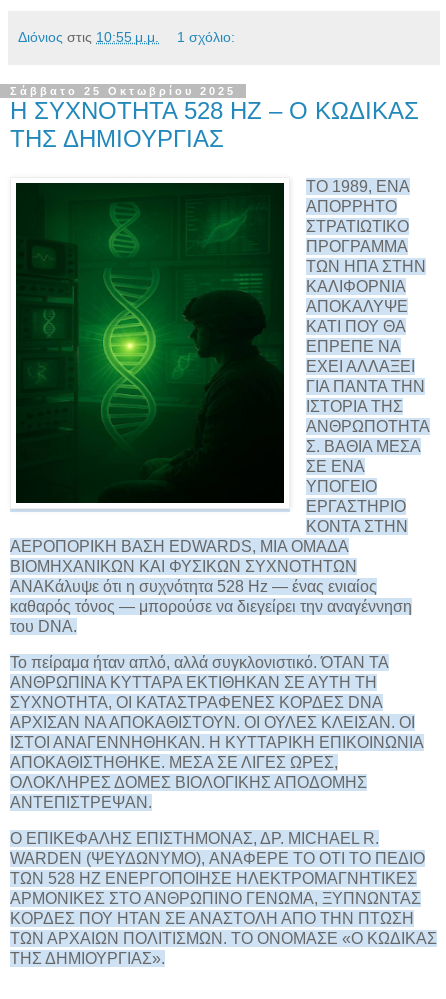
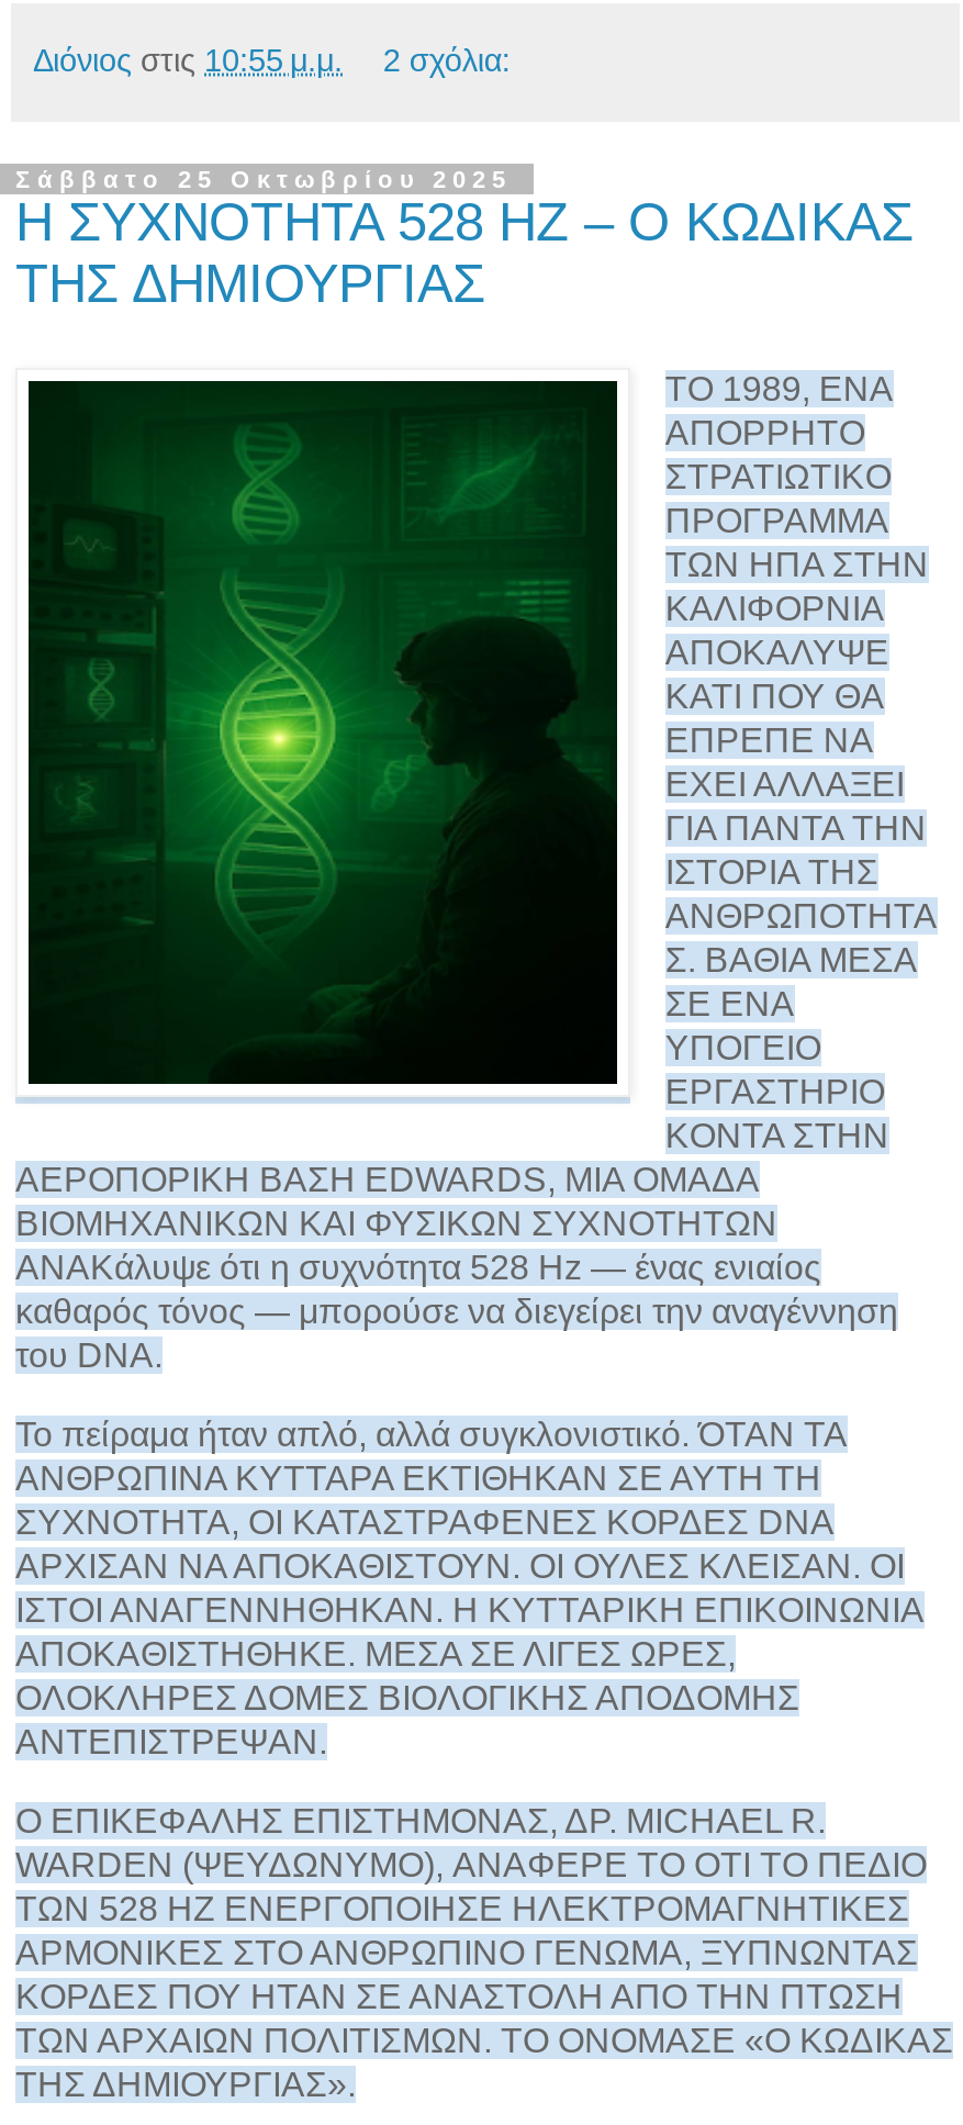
[18,29,235,45] Διόνιος στις 10:55 μ.μ. 1 σχόλιο: -> [33,43,510,78] Διόνιος στις 10:55 μ.μ. 2 σχόλια:

